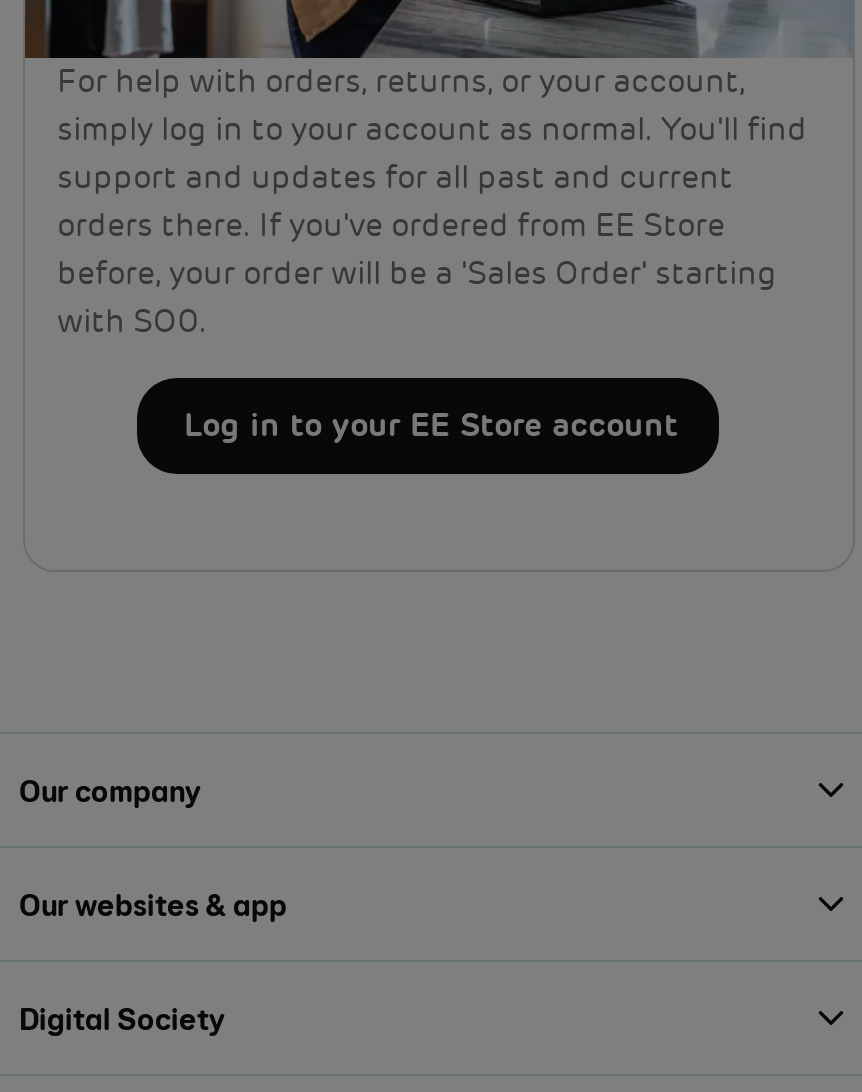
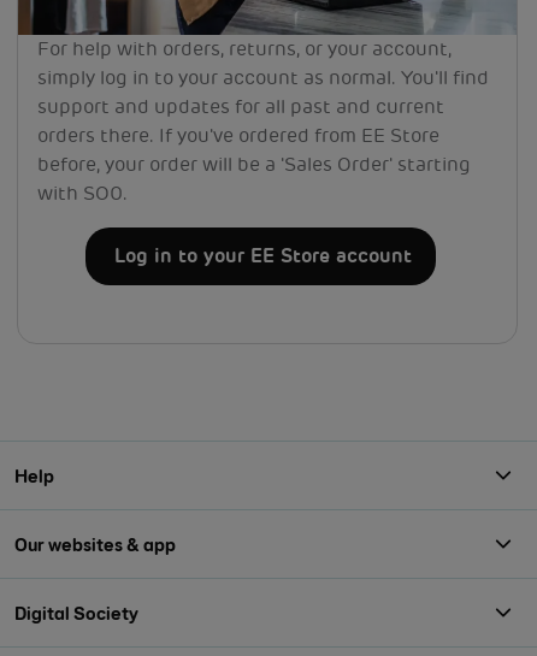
[19,771,201,809] Our company -> [14,464,54,487] Help

